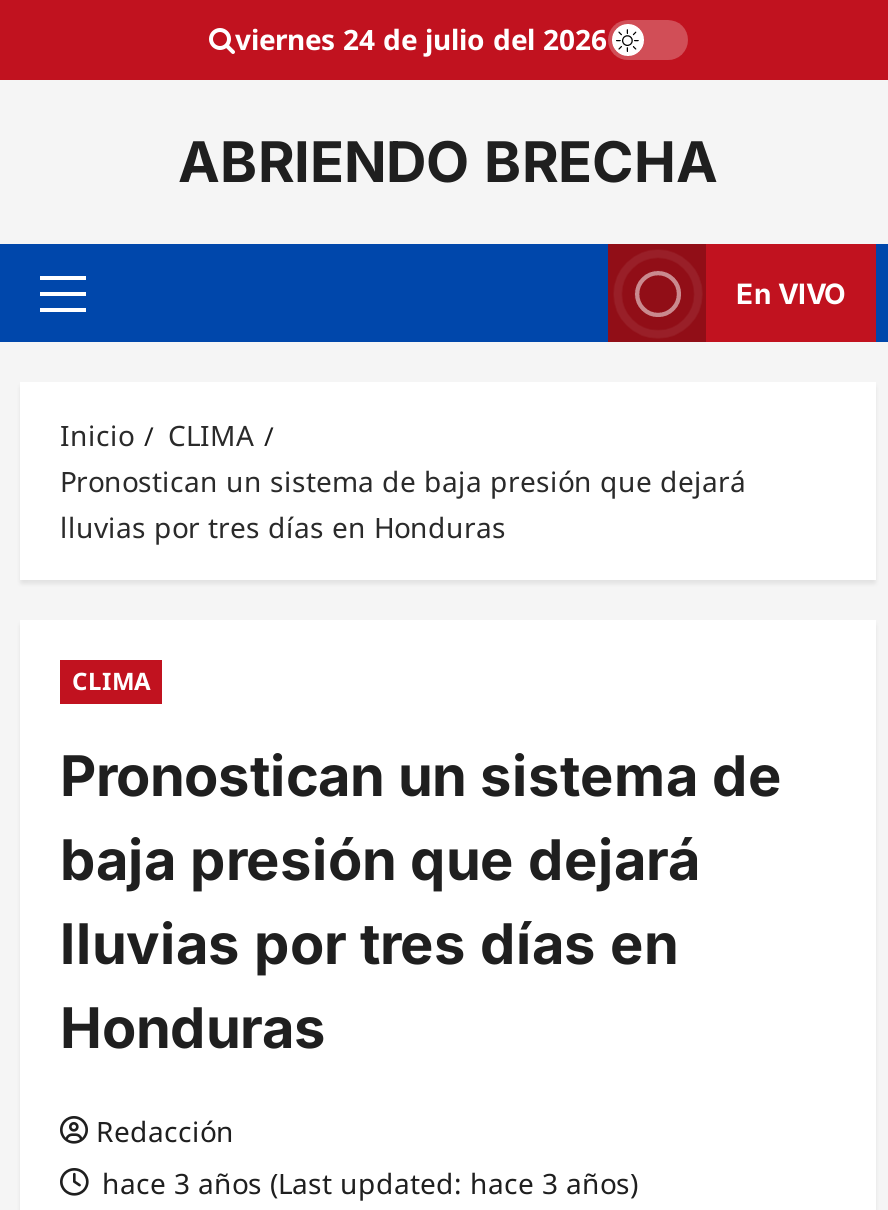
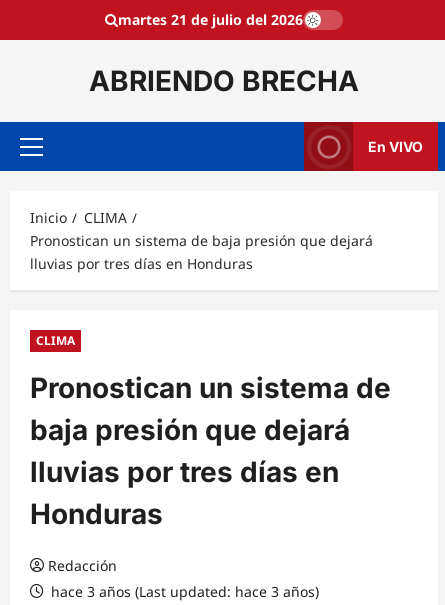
[235,20,607,58] viernes 24 de julio del 2026 -> [118,10,303,29] martes 21 de julio del 2026

